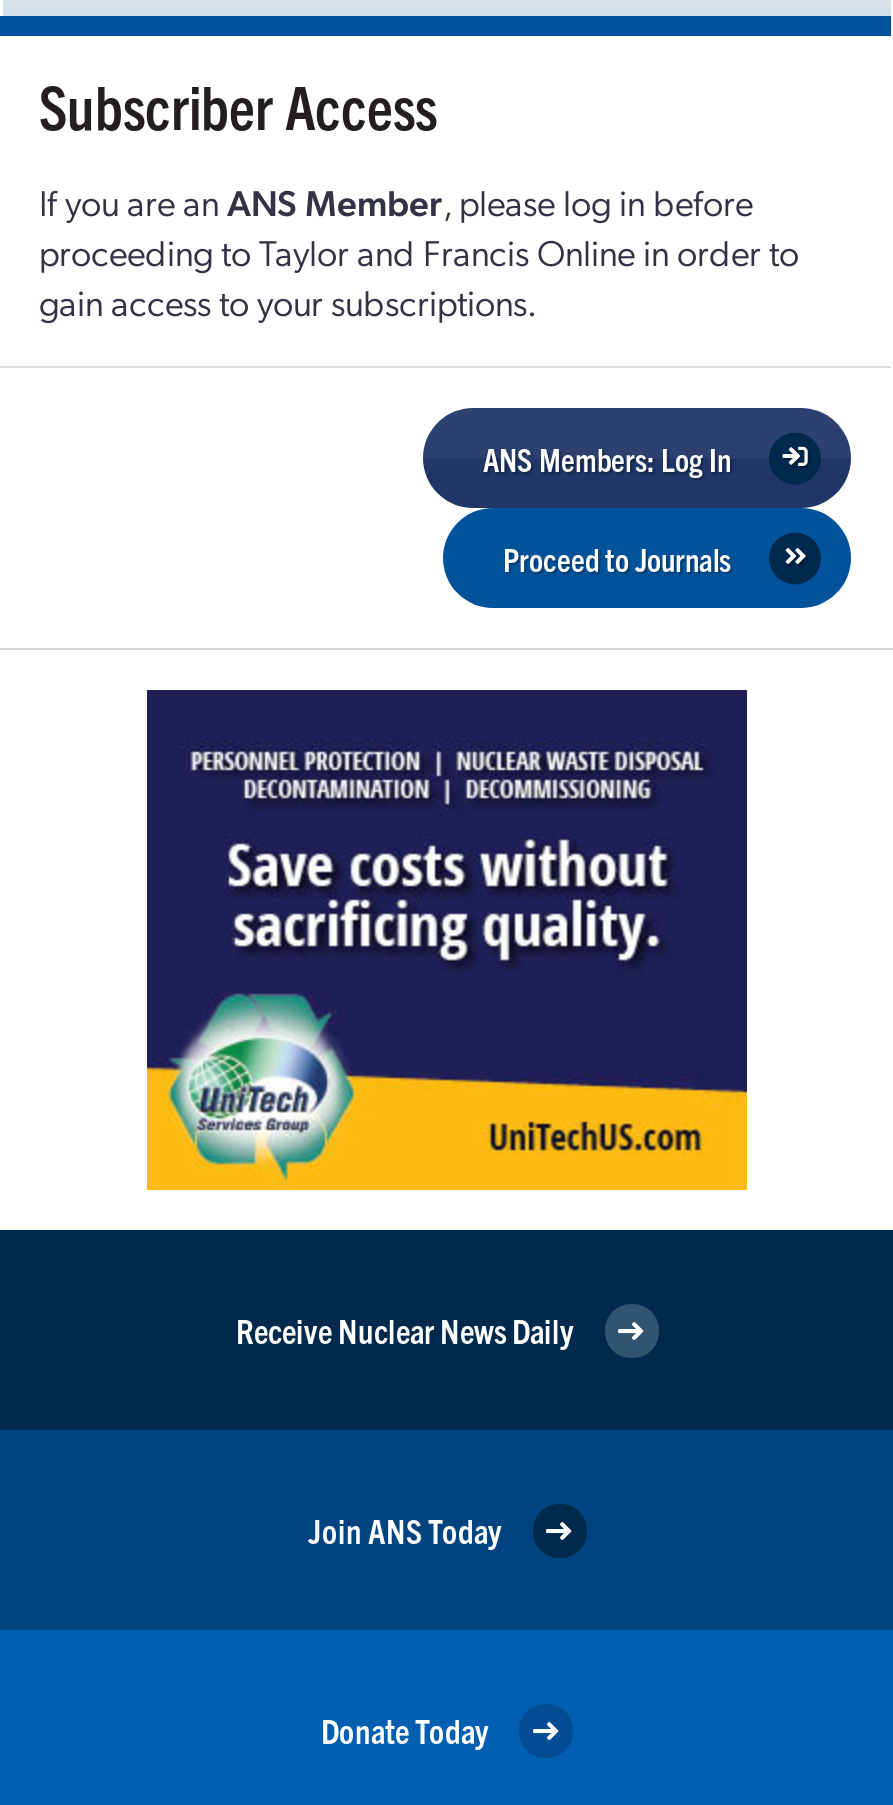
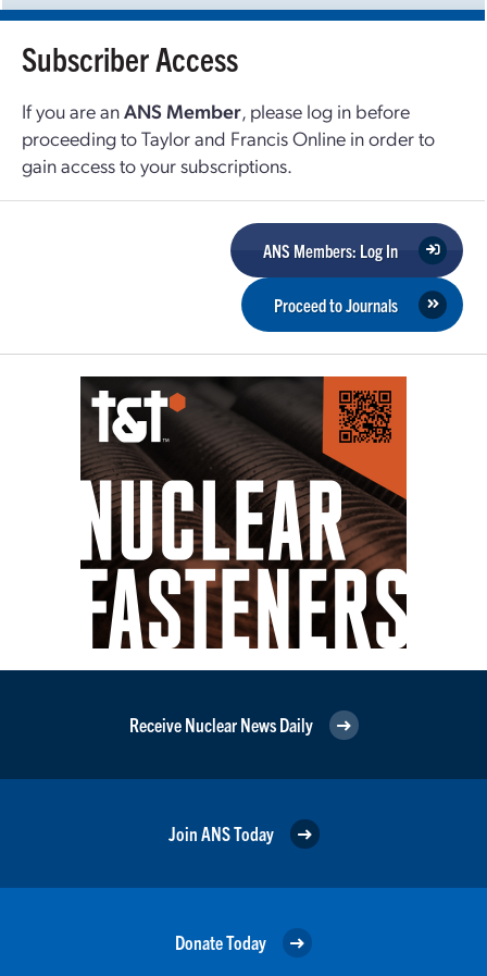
[145,688,749,1192] [image] -> [80,375,408,650] [image]

